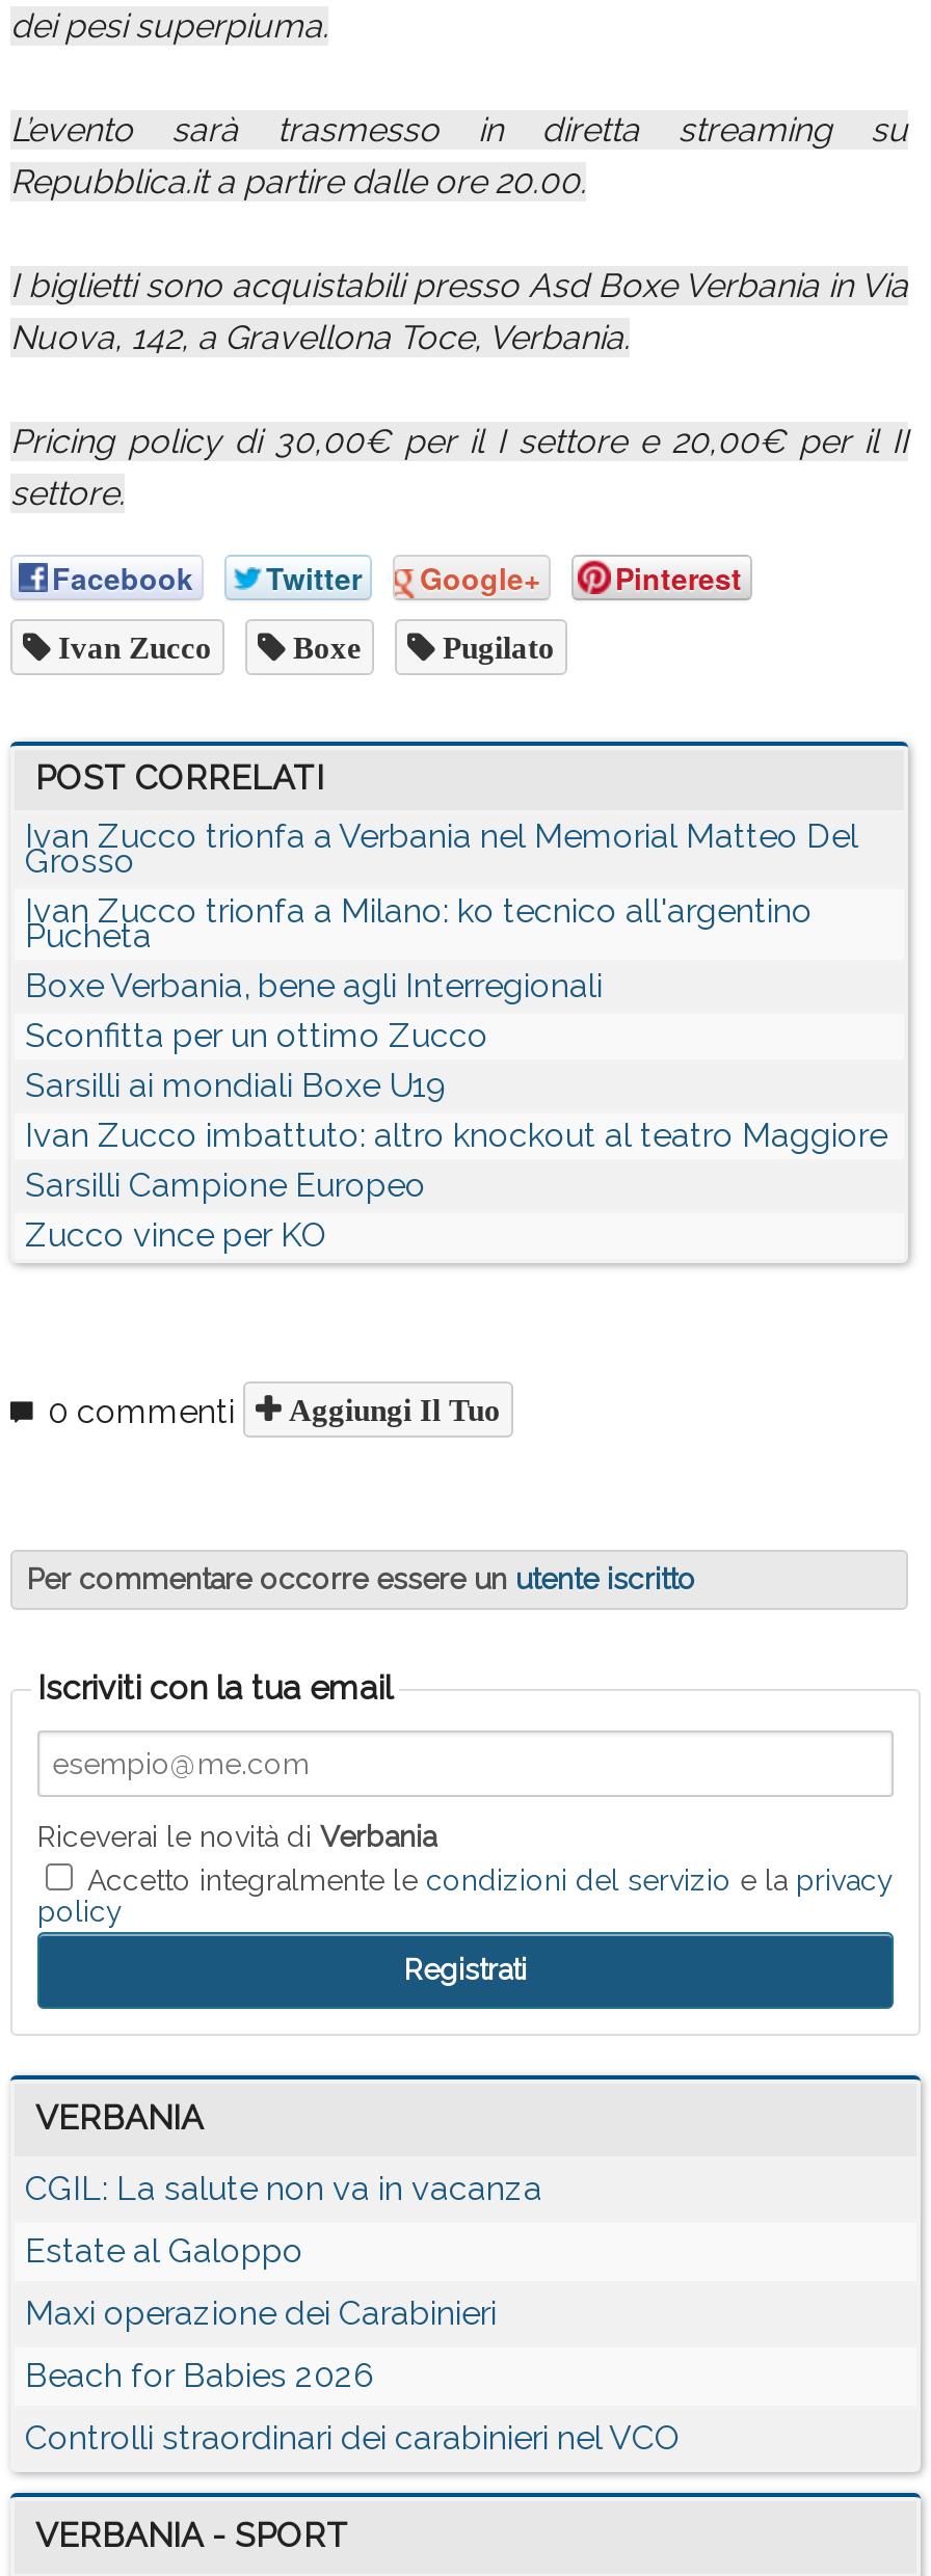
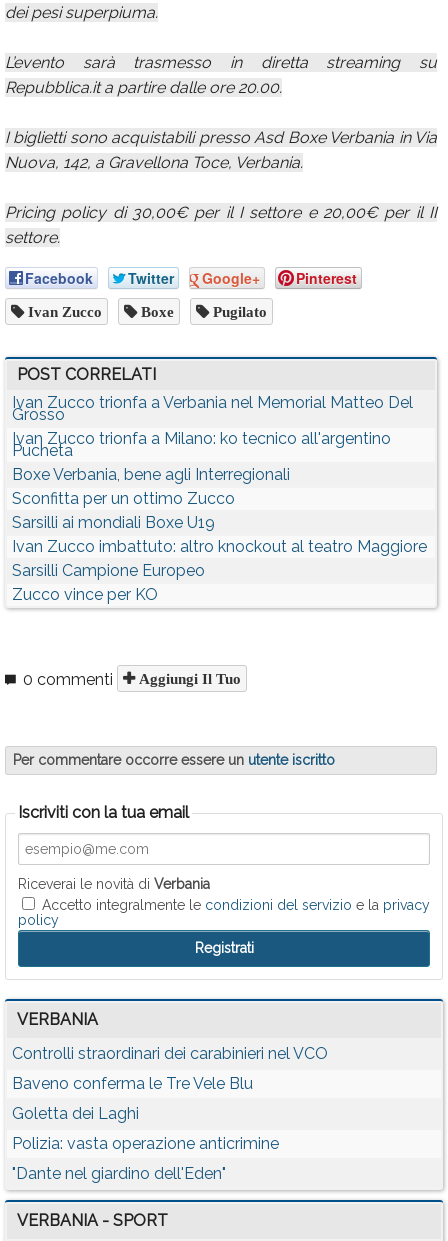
[25,2170,542,2396] CGIL: La salute non va in vacanza | Estate al Galoppo | Maxi operazione dei Carabinieri | Beach for Babies 2026 -> none
moved [25,2419,682,2458] -> [12,1044,328,1063]: Controlli straordinari dei carabinieri nel VCO
none -> [12,1074,279,1183] Baveno conferma le Tre Vele Blu | Goletta dei Laghi | Polizia: vasta operazione anticrimine | "Dante nel giardino dell'Eden"

